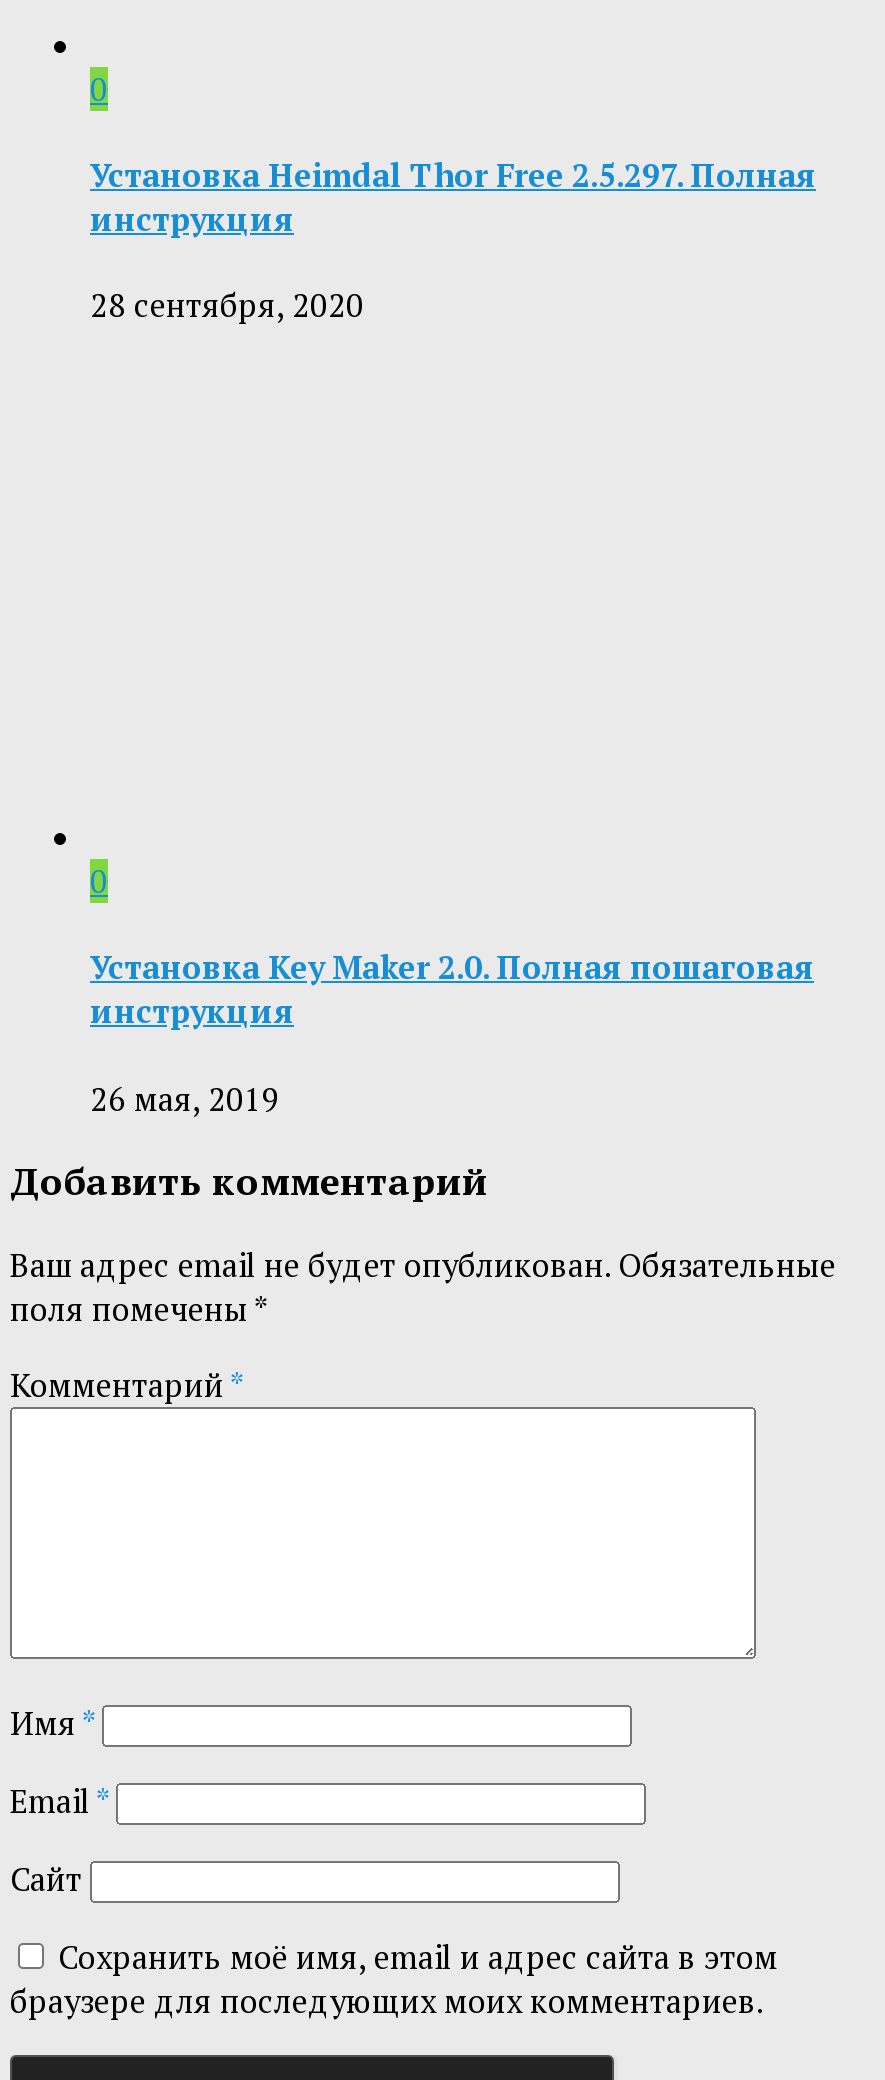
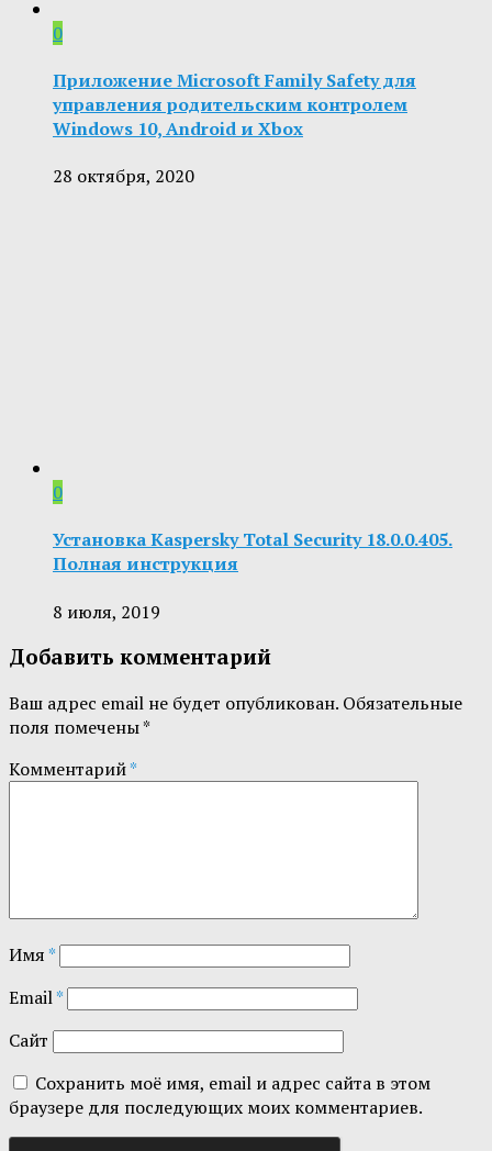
[90,153,816,241] Установка Heimdal Thor Free 2.5.297. Полная | инструкция -> [53,68,416,140] Приложение Microsoft Family Safety для | управления родительским контролем | Windows 10, Android и Xbox
[90,283,364,327] 28 сентября, 2020 -> [53,164,194,188] 28 октября, 2020
[90,946,814,1034] Установка Key Maker 2.0. Полная пошаговая | инструкция -> [53,528,452,576] Установка Kaspersky Total Security 18.0.0.405. | Полная инструкция
[90,1076,280,1120] 26 мая, 2019 -> [53,599,160,623] 8 июля, 2019

